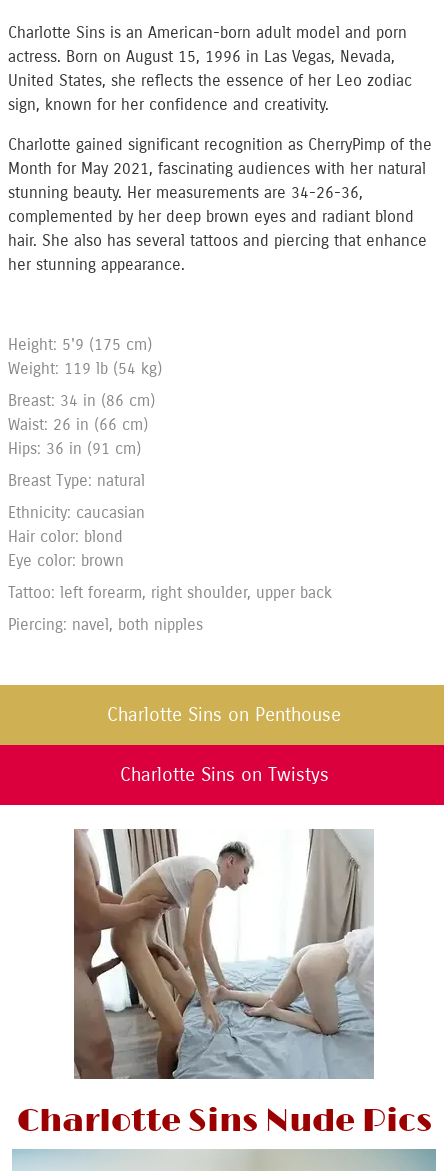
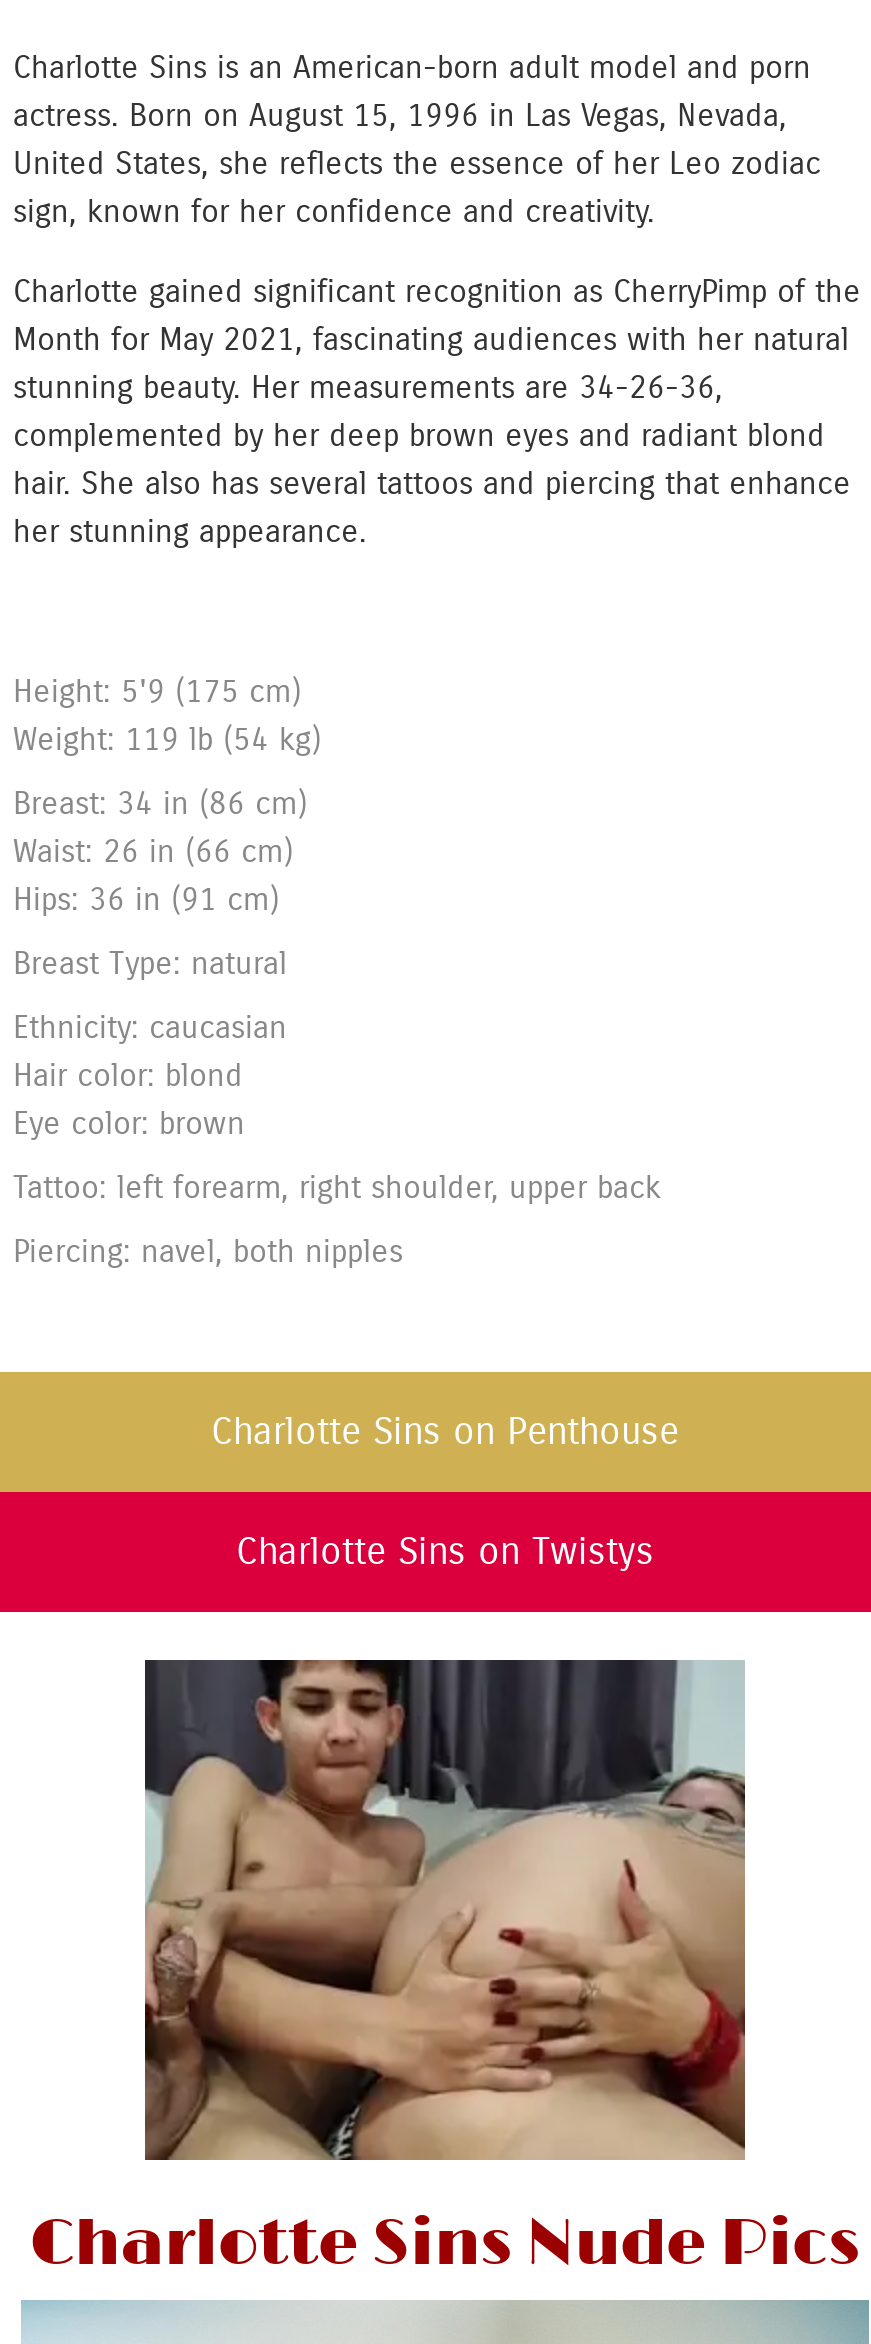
[74,828,374,1079] [image] -> [145,1658,747,2162] [image]

